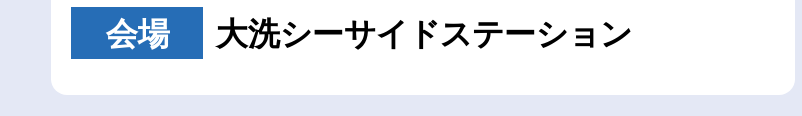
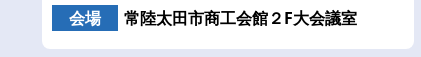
[216,11,632,55] 大洗シーサイドステーション -> [124,7,357,29] 常陸太田市商工会館２F大会議室

